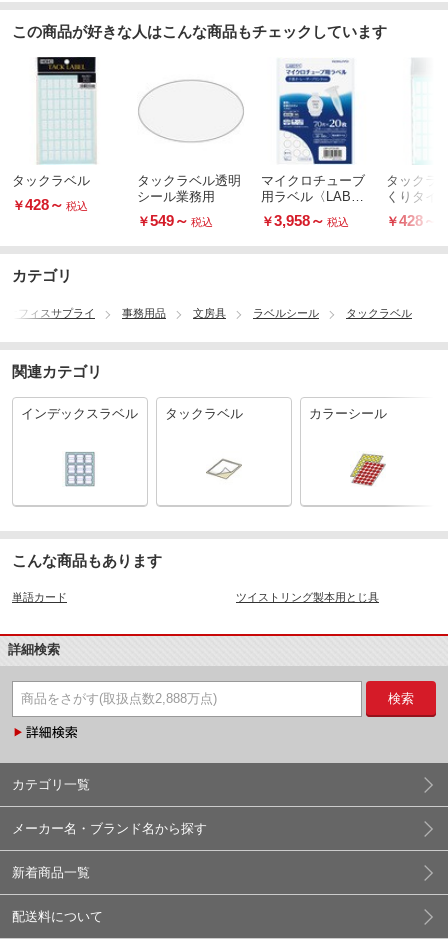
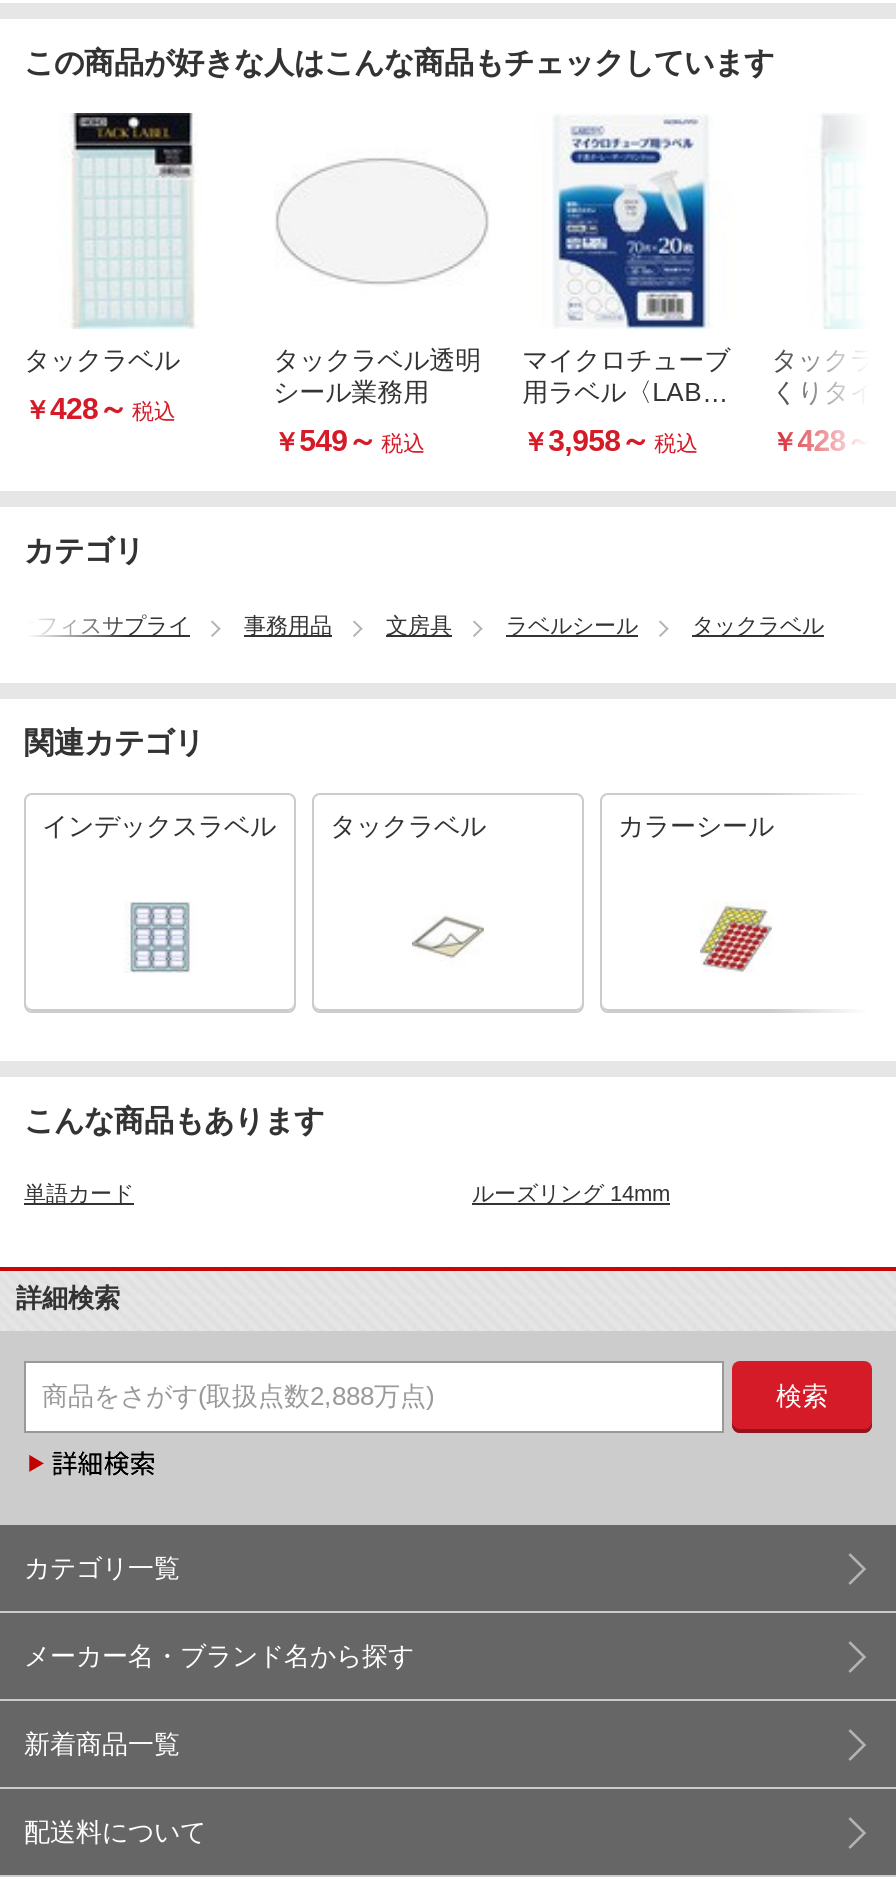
[236,591,379,603] ツイストリング製本用とじ具 -> [472,1181,670,1205] ルーズリング 14mm

